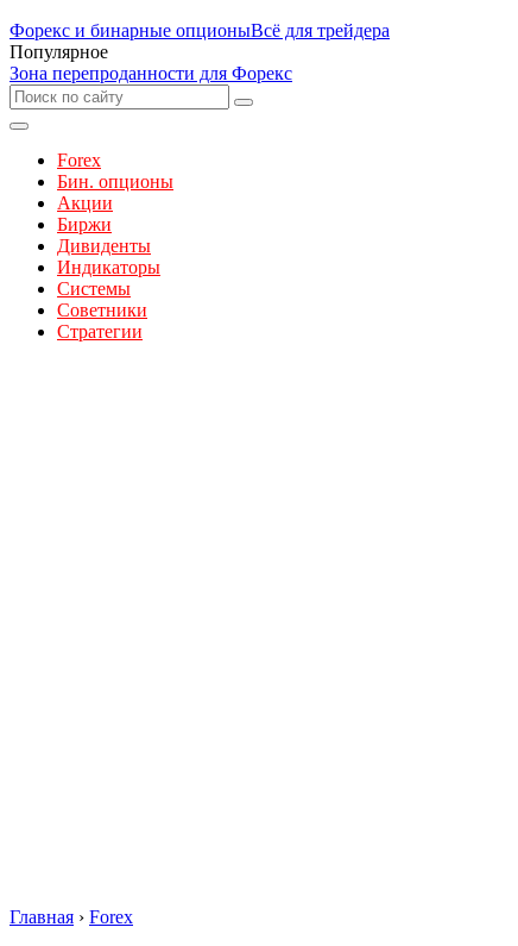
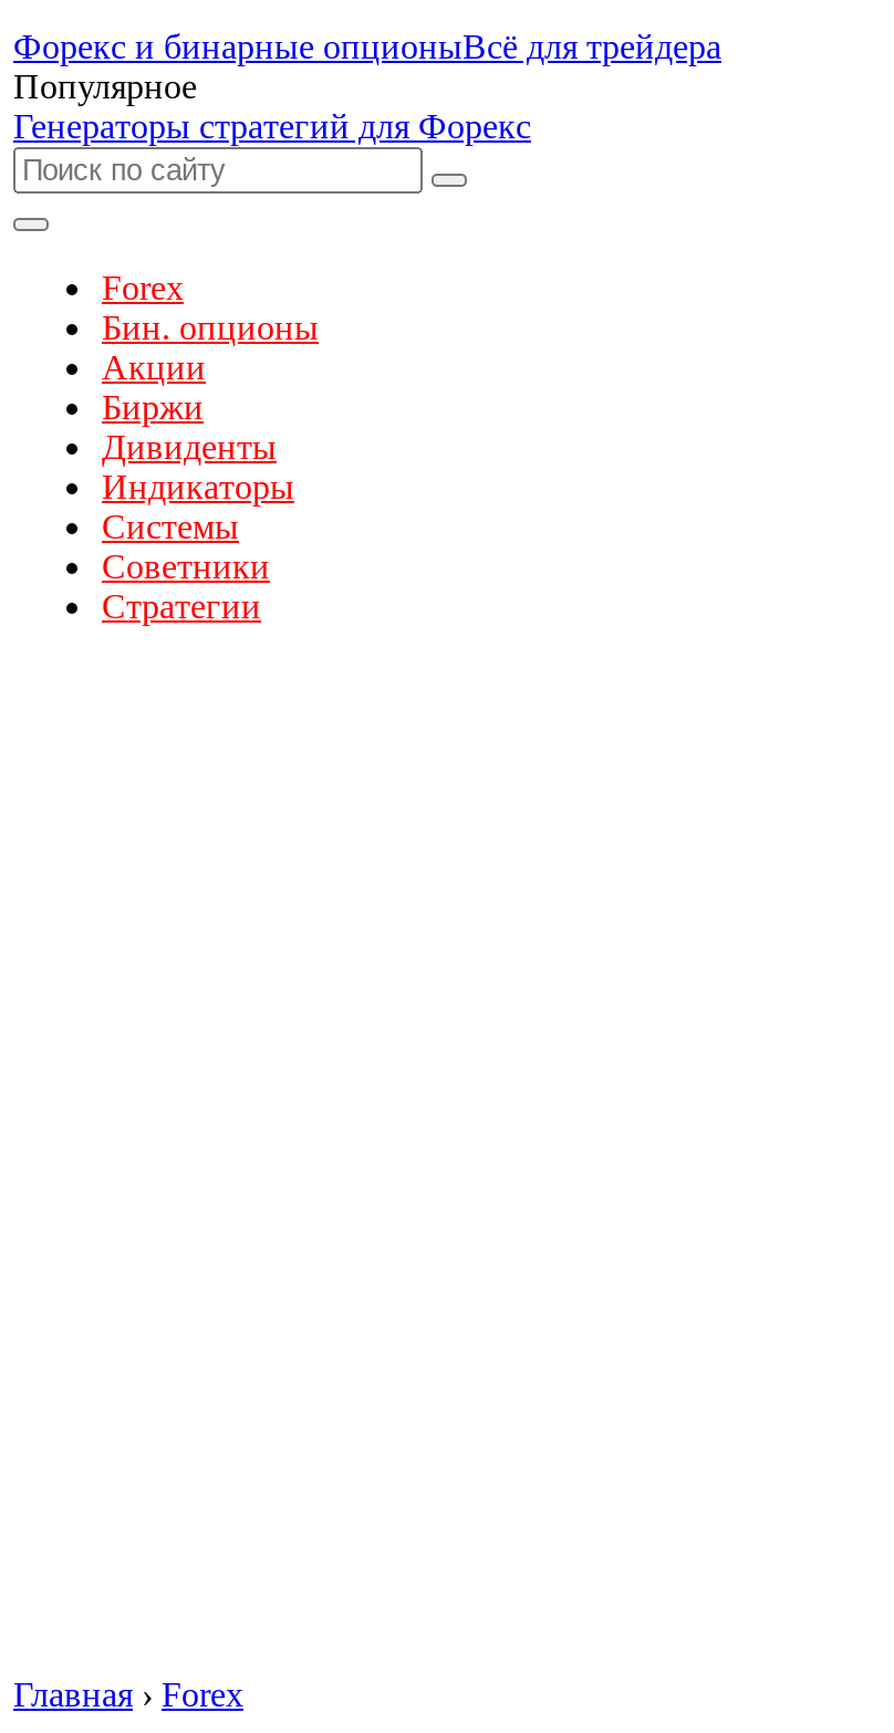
[10,63,292,83] Зона перепроданности для Форекс -> [13,107,531,145] Генераторы стратегий для Форекс

